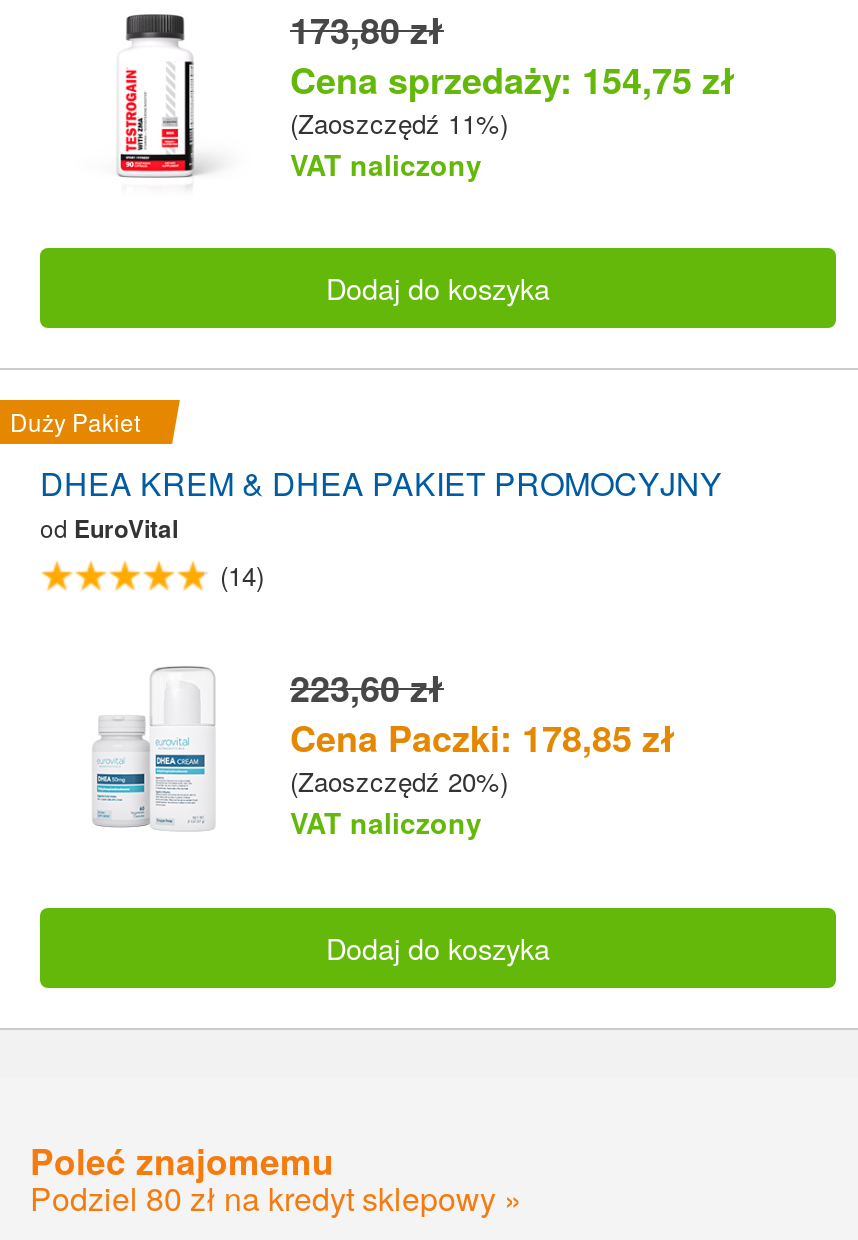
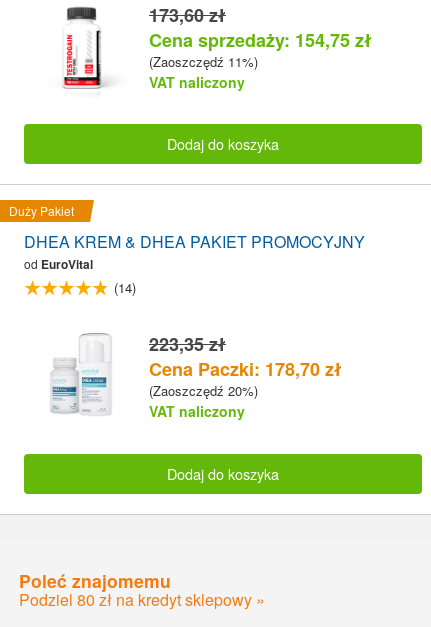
[290,3,444,55] 173,80 zł -> [149,1,226,27] 173,60 zł
[290,663,444,715] 223,60 zł -> [149,331,226,357] 223,35 zł
[290,713,676,765] Cena Paczki: 178,85 zł -> [149,356,342,382] Cena Paczki: 178,70 zł

